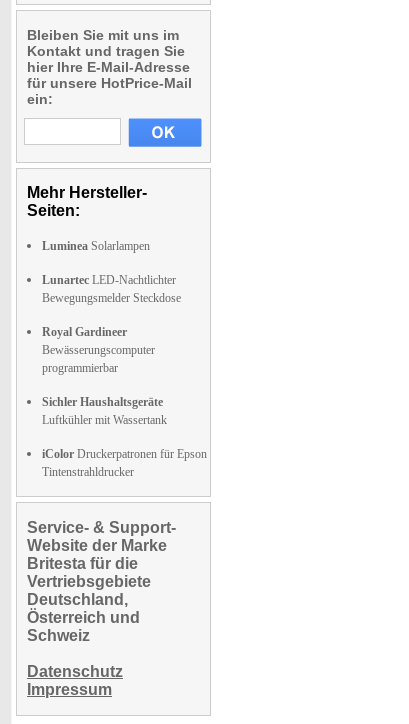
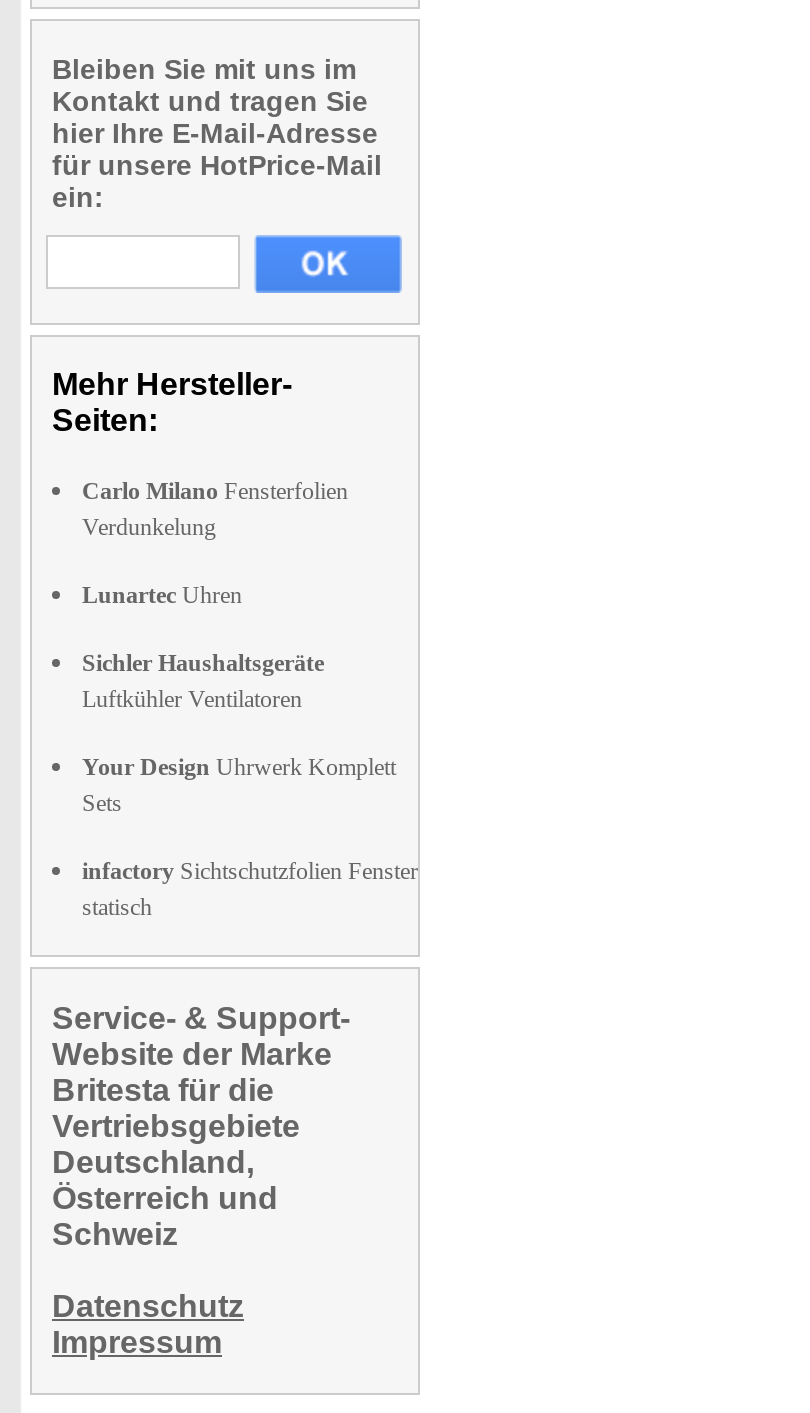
[42,239,181,375] Luminea Solarlampen | Lunartec LED-Nachtlichter | Bewegungsmelder Steckdose | Royal Gardineer | Bewässerungscomputer | programmierbar -> [82,477,348,609] Carlo Milano Fensterfolien | Verdunkelung | Lunartec Uhren
moved [42,395,163,409] -> [82,649,324,677]: Sichler Haushaltsgeräte
[42,413,207,479] Luftkühler mit Wassertank | iColor Druckerpatronen für Epson | Tintenstrahldrucker -> [82,685,418,921] Luftkühler Ventilatoren | Your Design Uhrwerk Komplett | Sets | infactory Sichtschutzfolien Fenster | statisch

